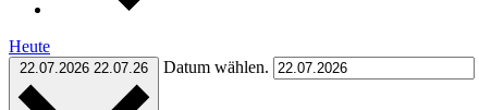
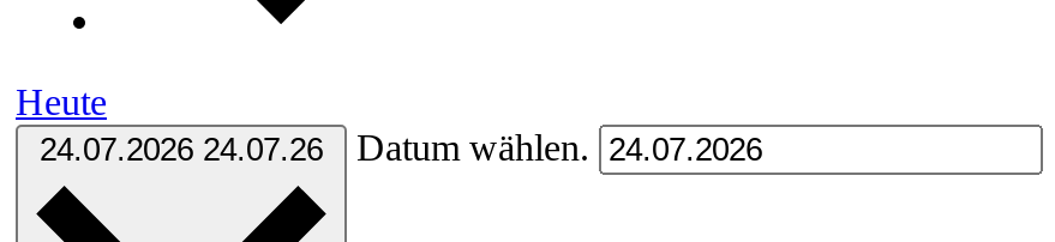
[20,58,273,77] 22.07.2026 22.07.26 Datum wählen. -> [40,128,599,169] 24.07.2026 24.07.26 Datum wählen.

